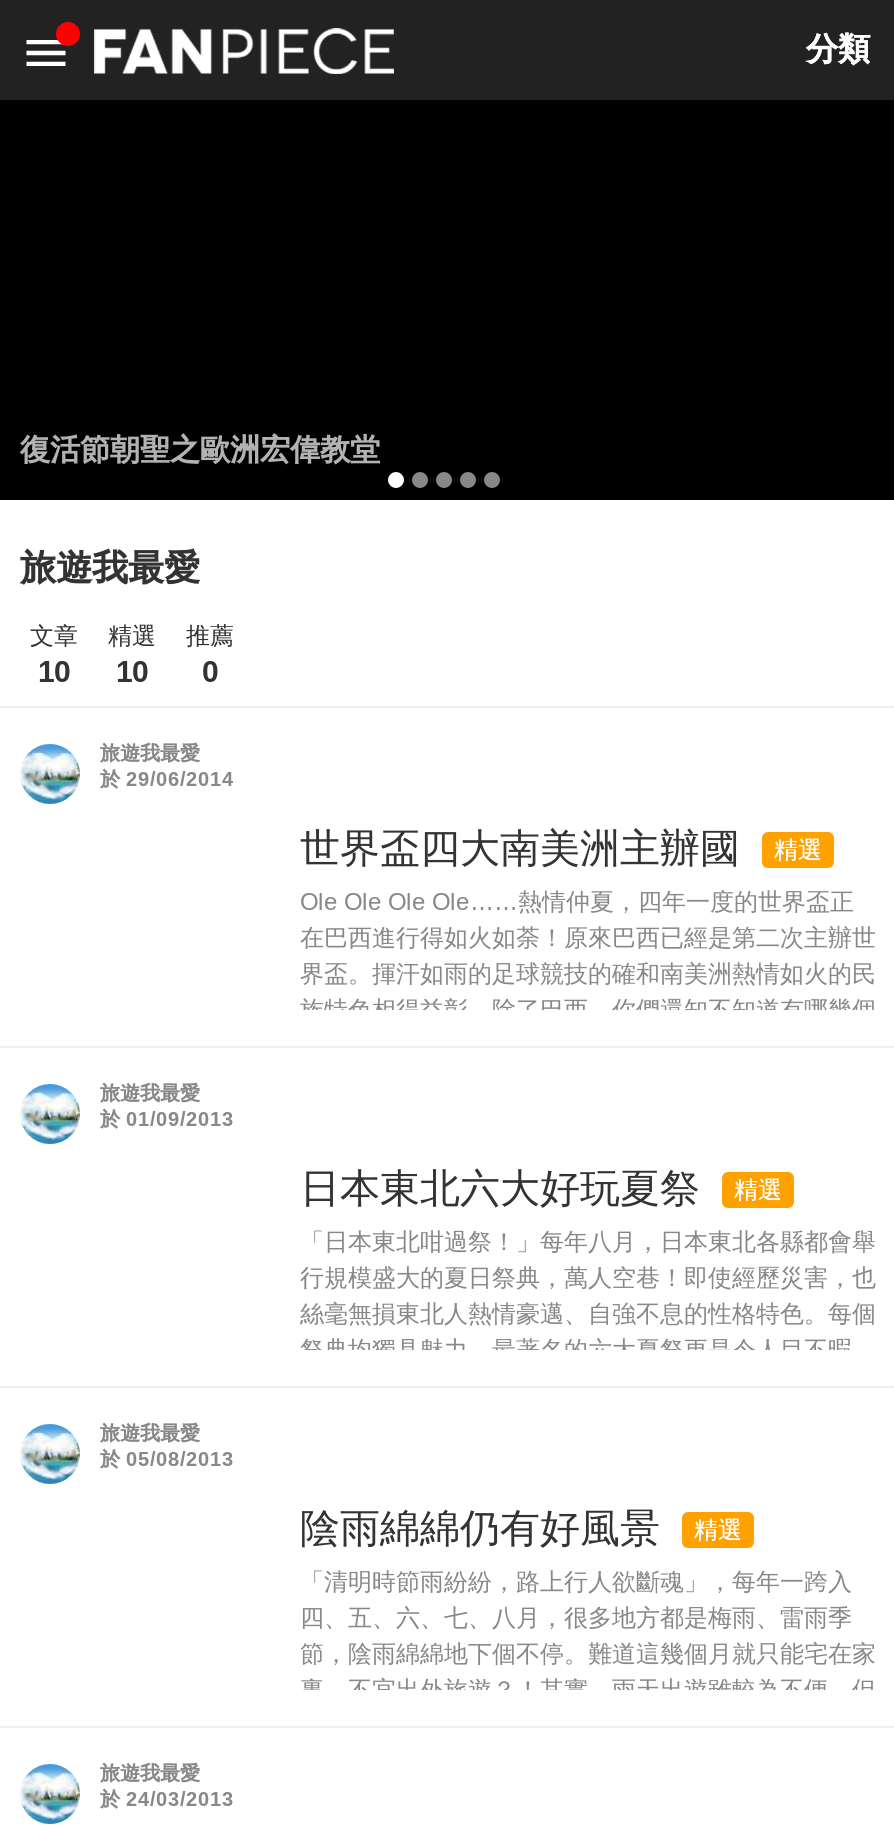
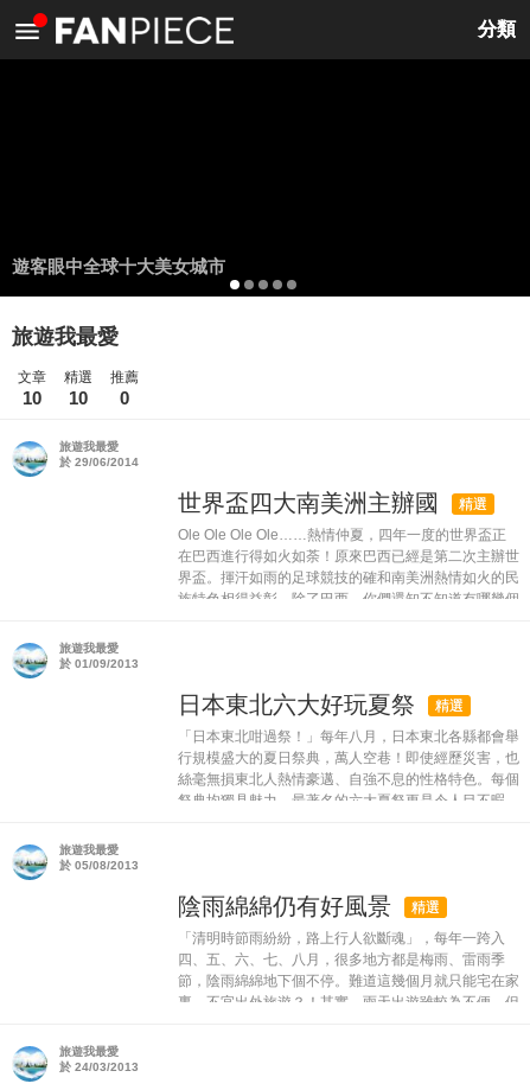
[20,432,380,466] 復活節朝聖之歐洲宏偉教堂 -> [12,256,225,276] 遊客眼中全球十大美女城市

